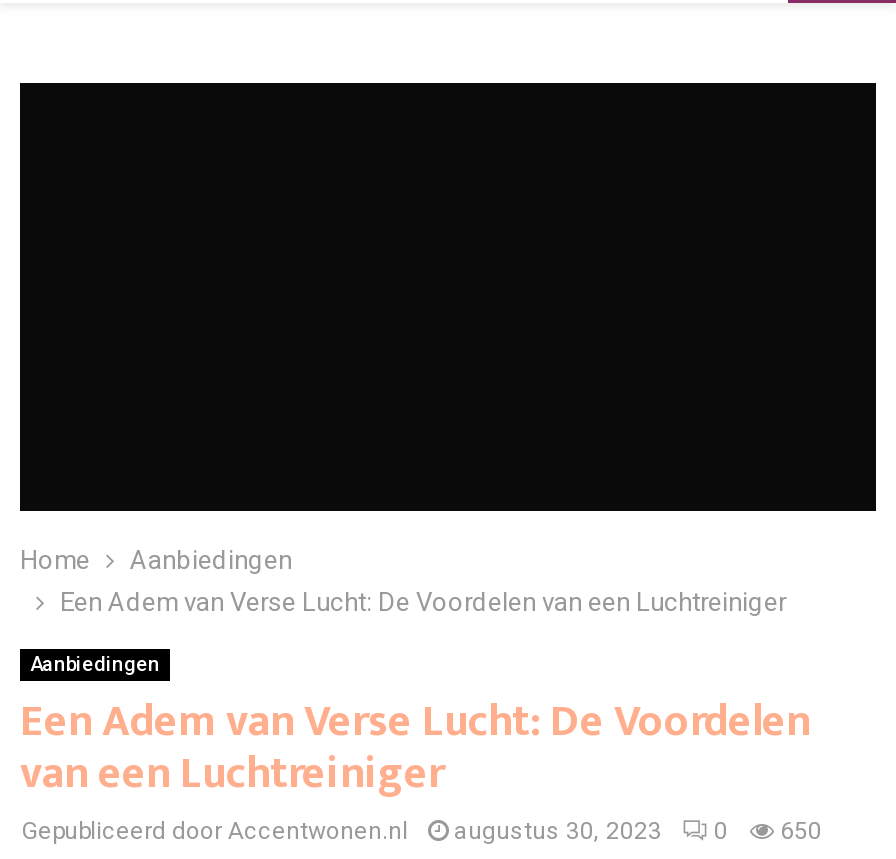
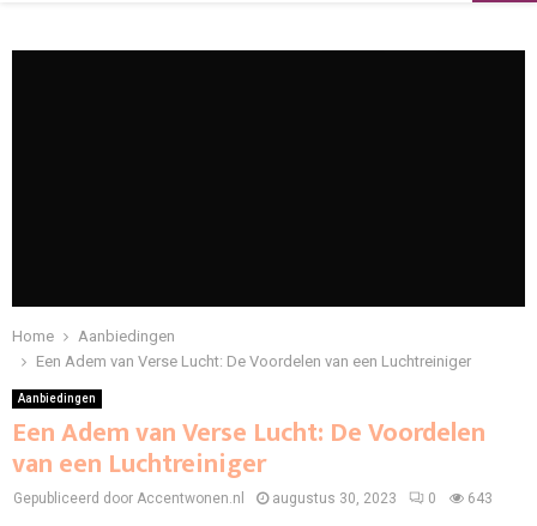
[22,817,822,845] Gepubliceerd door Accentwonen.nl augustus 30, 2023 0 650 -> [13,490,493,507] Gepubliceerd door Accentwonen.nl augustus 30, 2023 0 643

